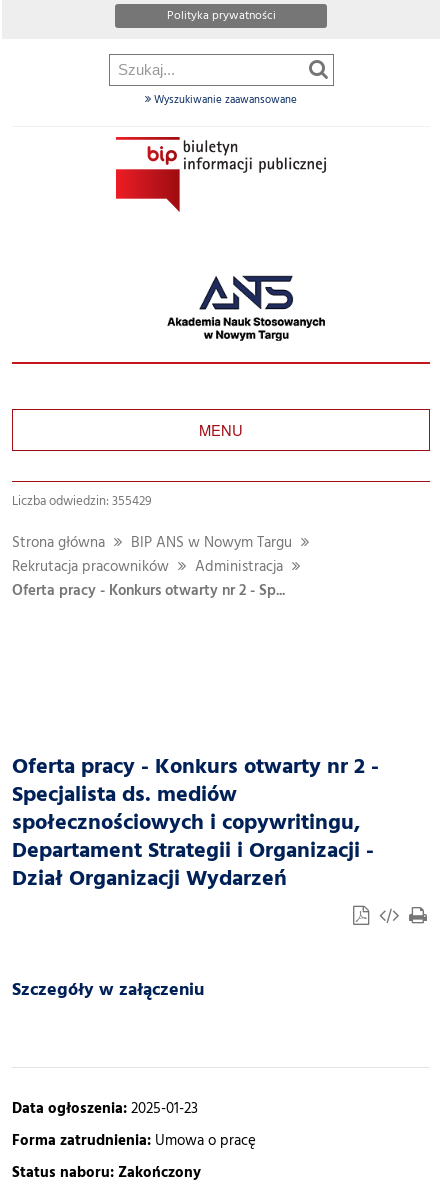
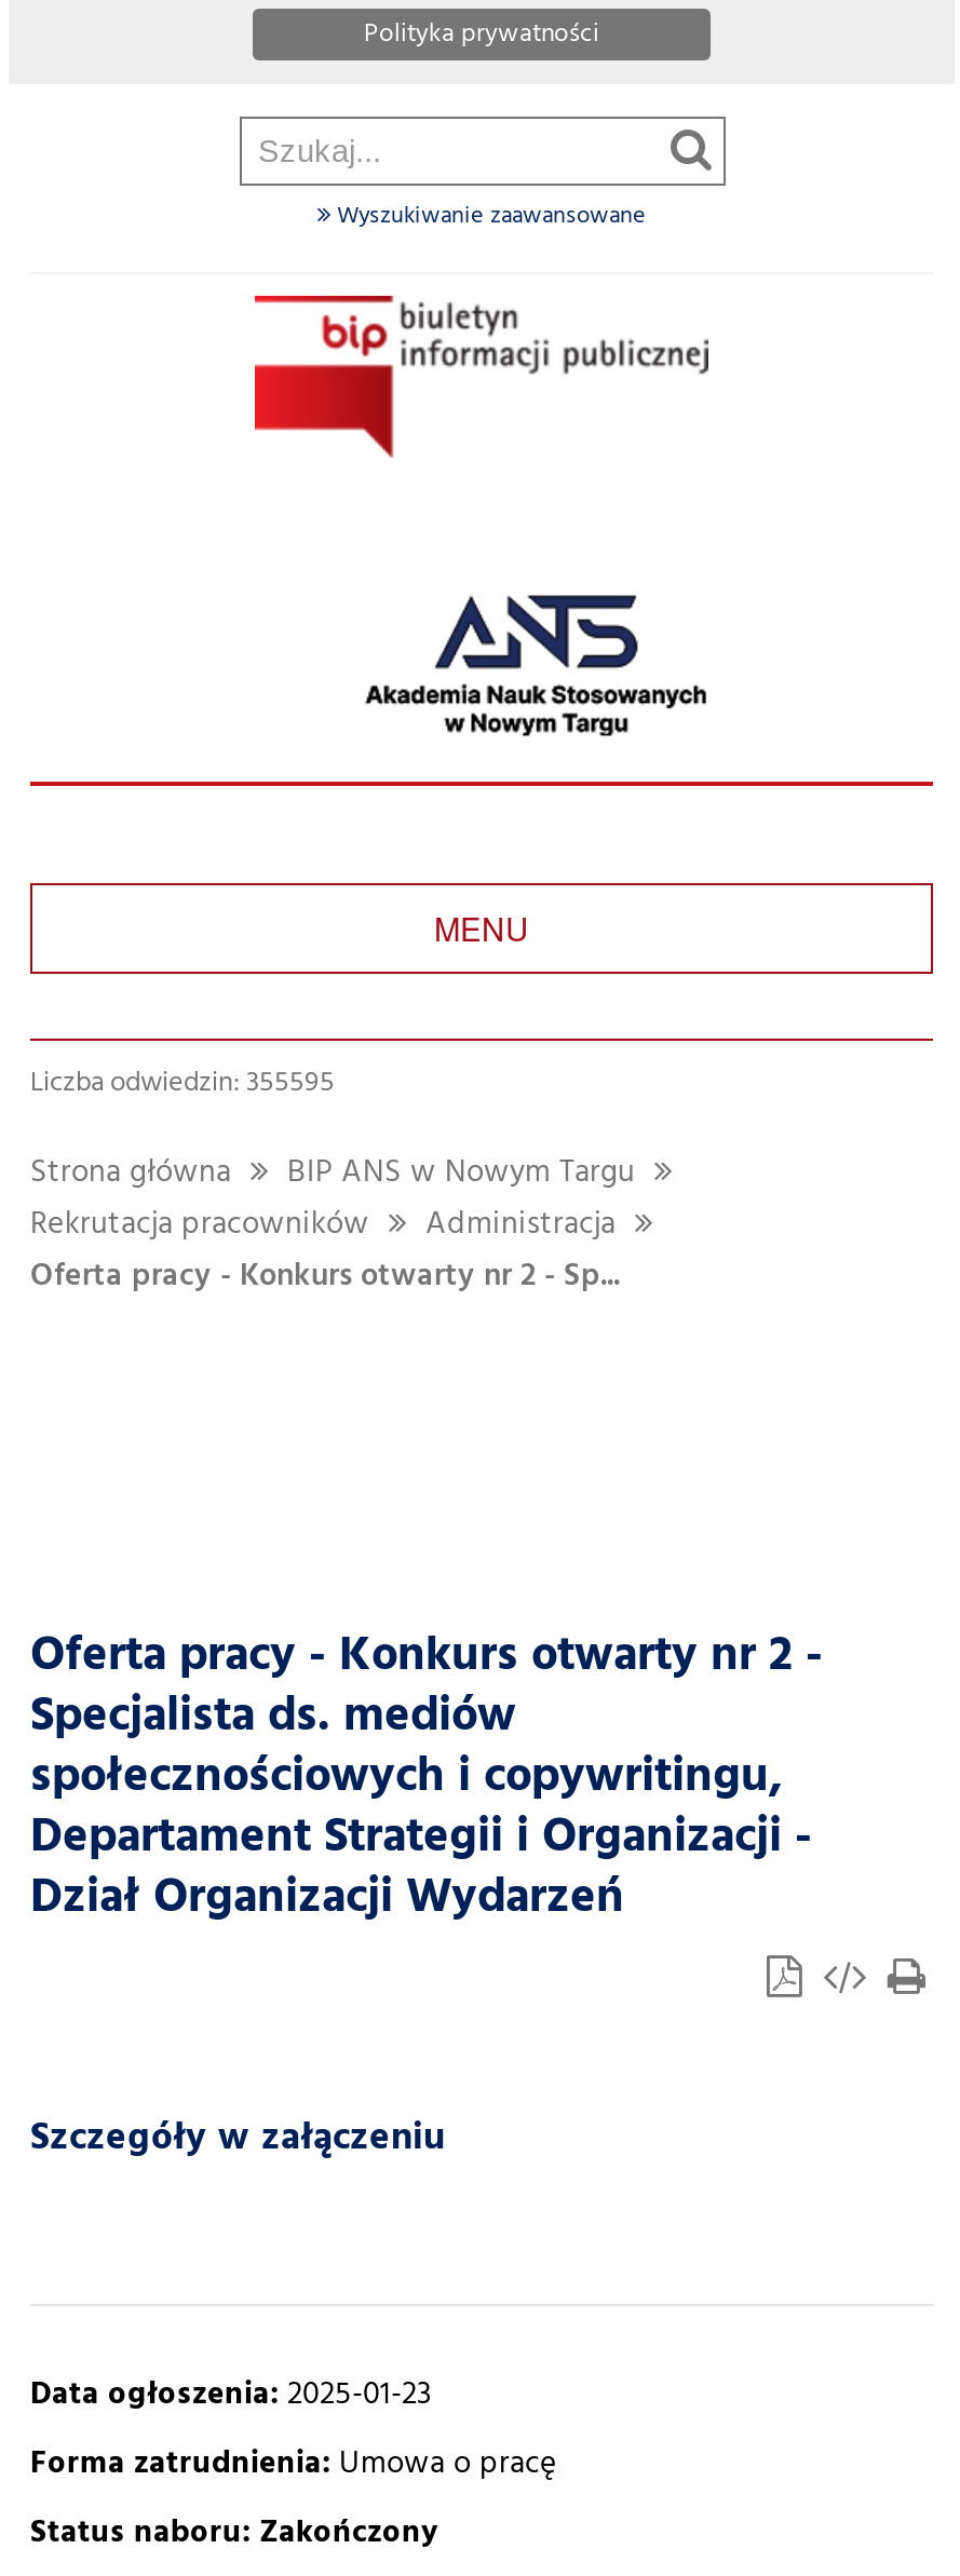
[12,491,152,512] Liczba odwiedzin: 355429 -> [30,1060,335,1106] Liczba odwiedzin: 355595

